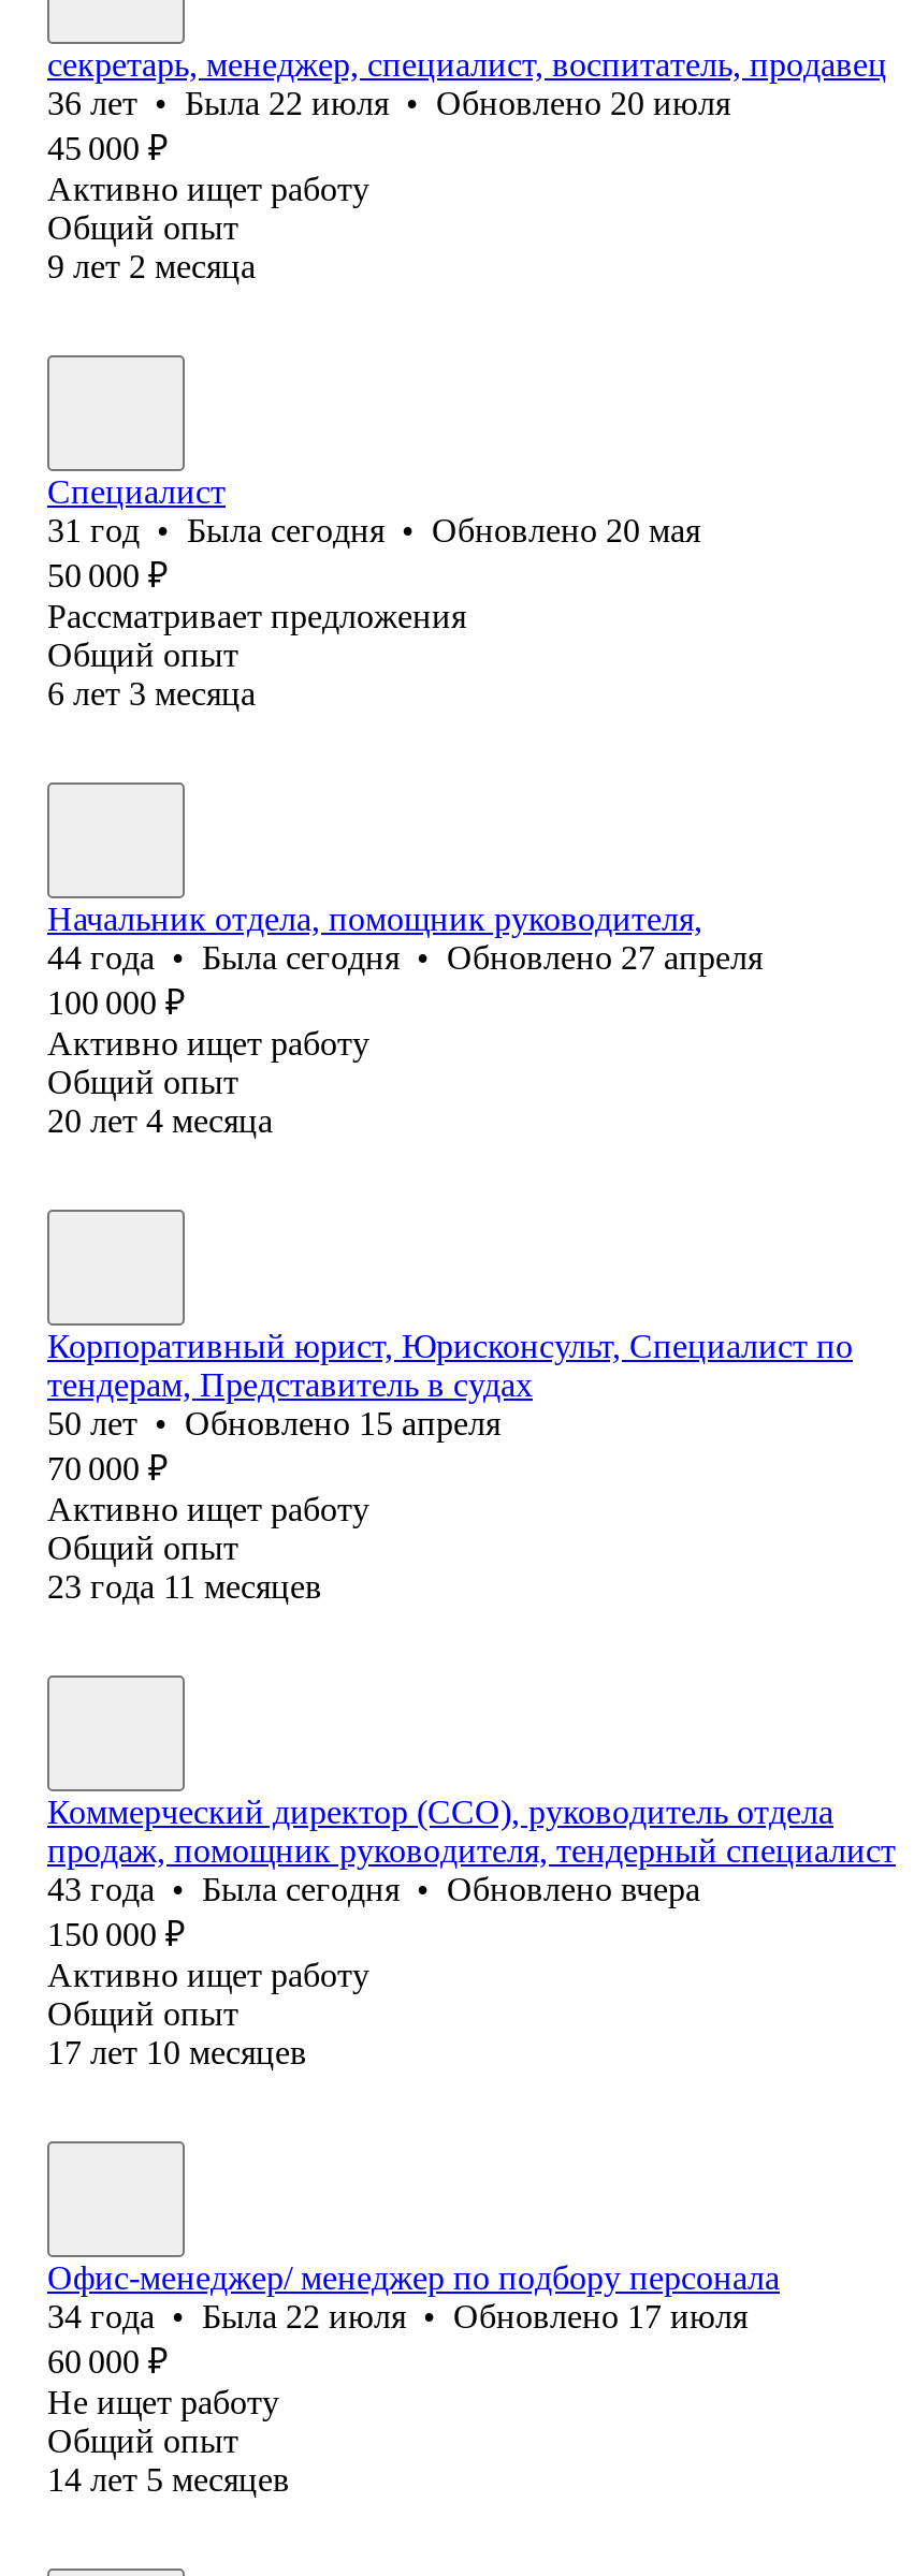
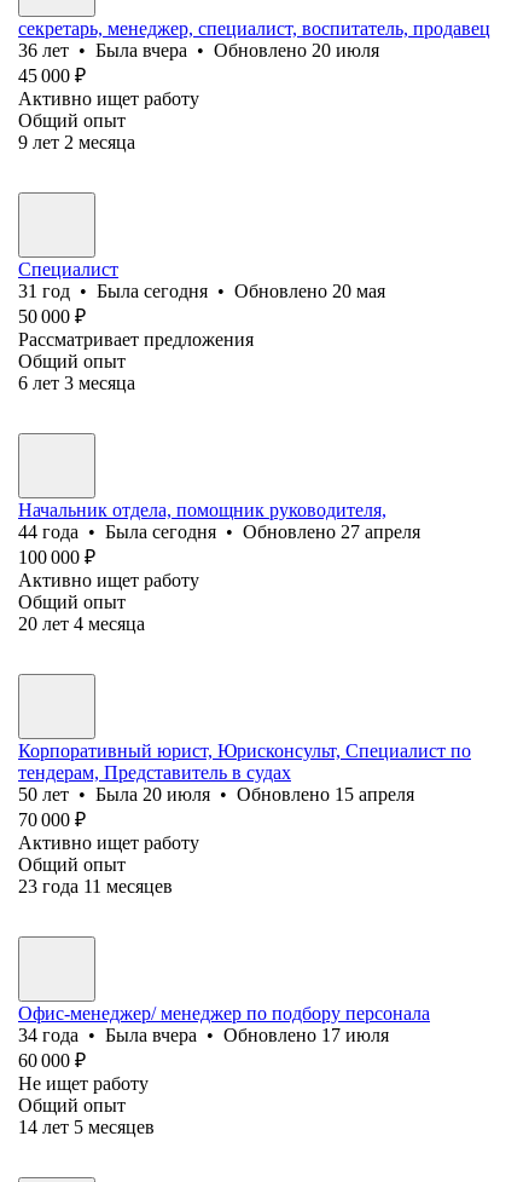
[47,85,730,121] 36 лет • Была 22 июля • Обновлено 20 июля -> [18,40,379,60] 36 лет • Была вчера • Обновлено 20 июля
[47,1405,500,1441] 50 лет • Обновлено 15 апреля -> [18,784,414,804] 50 лет • Была 20 июля • Обновлено 15 апреля
[47,1793,896,2070] Коммерческий директор (CCO), руководитель отдела | продаж, помощник руководителя, тендерный специалист | 43 года • Была сегодня • Обновлено вчера | 150 000 ₽ | Активно ищет работу | Общий опыт | 17 лет 10 месяцев -> none
[47,2298,748,2334] 34 года • Была 22 июля • Обновлено 17 июля -> [18,1025,389,1045] 34 года • Была вчера • Обновлено 17 июля

